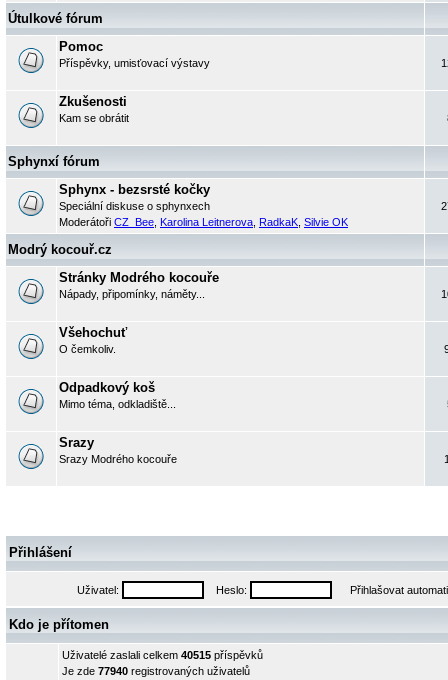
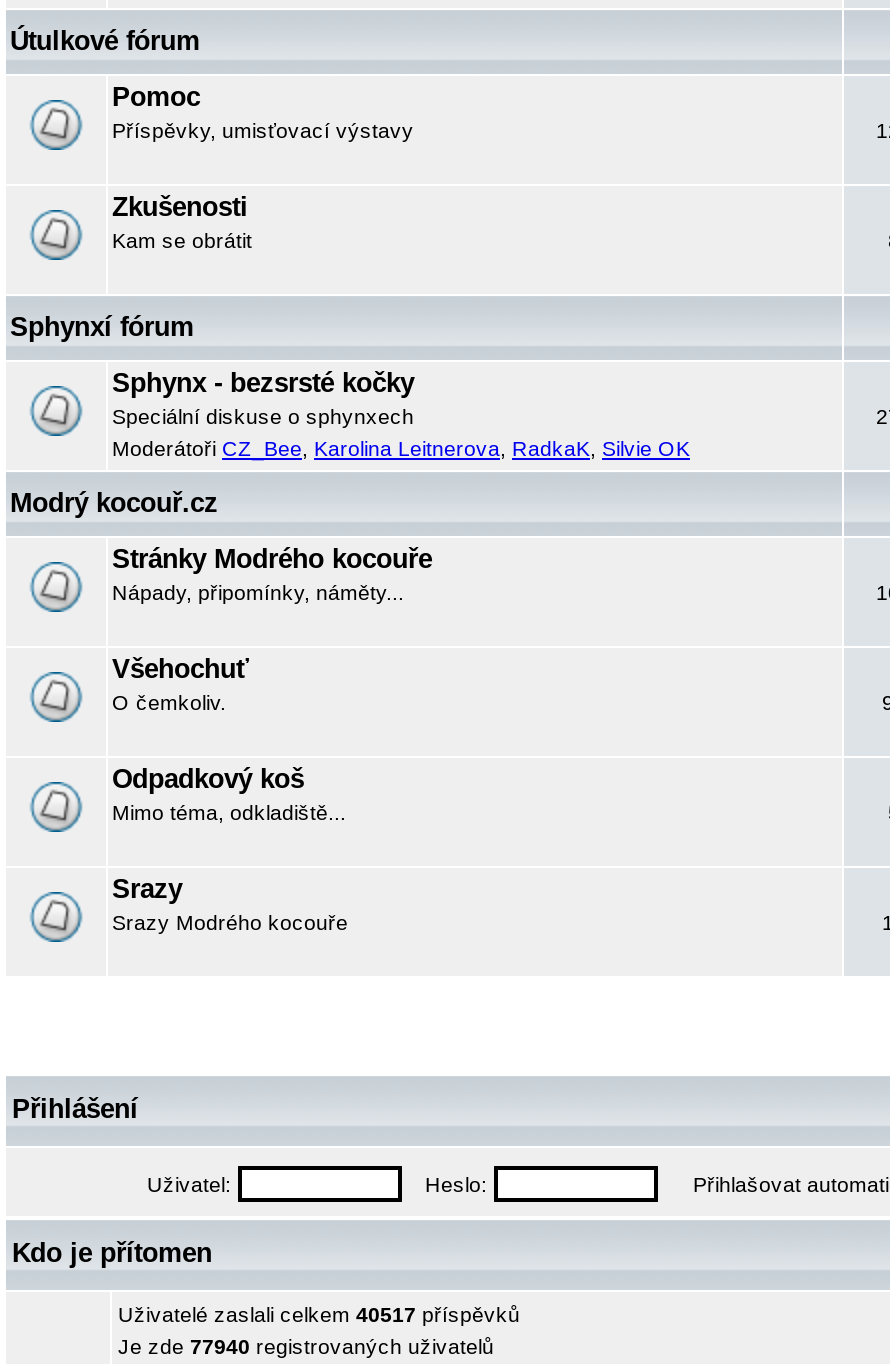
[62,649,263,661] Uživatelé zaslali celkem 40515 příspěvků -> [118,1302,520,1326] Uživatelé zaslali celkem 40517 příspěvků

